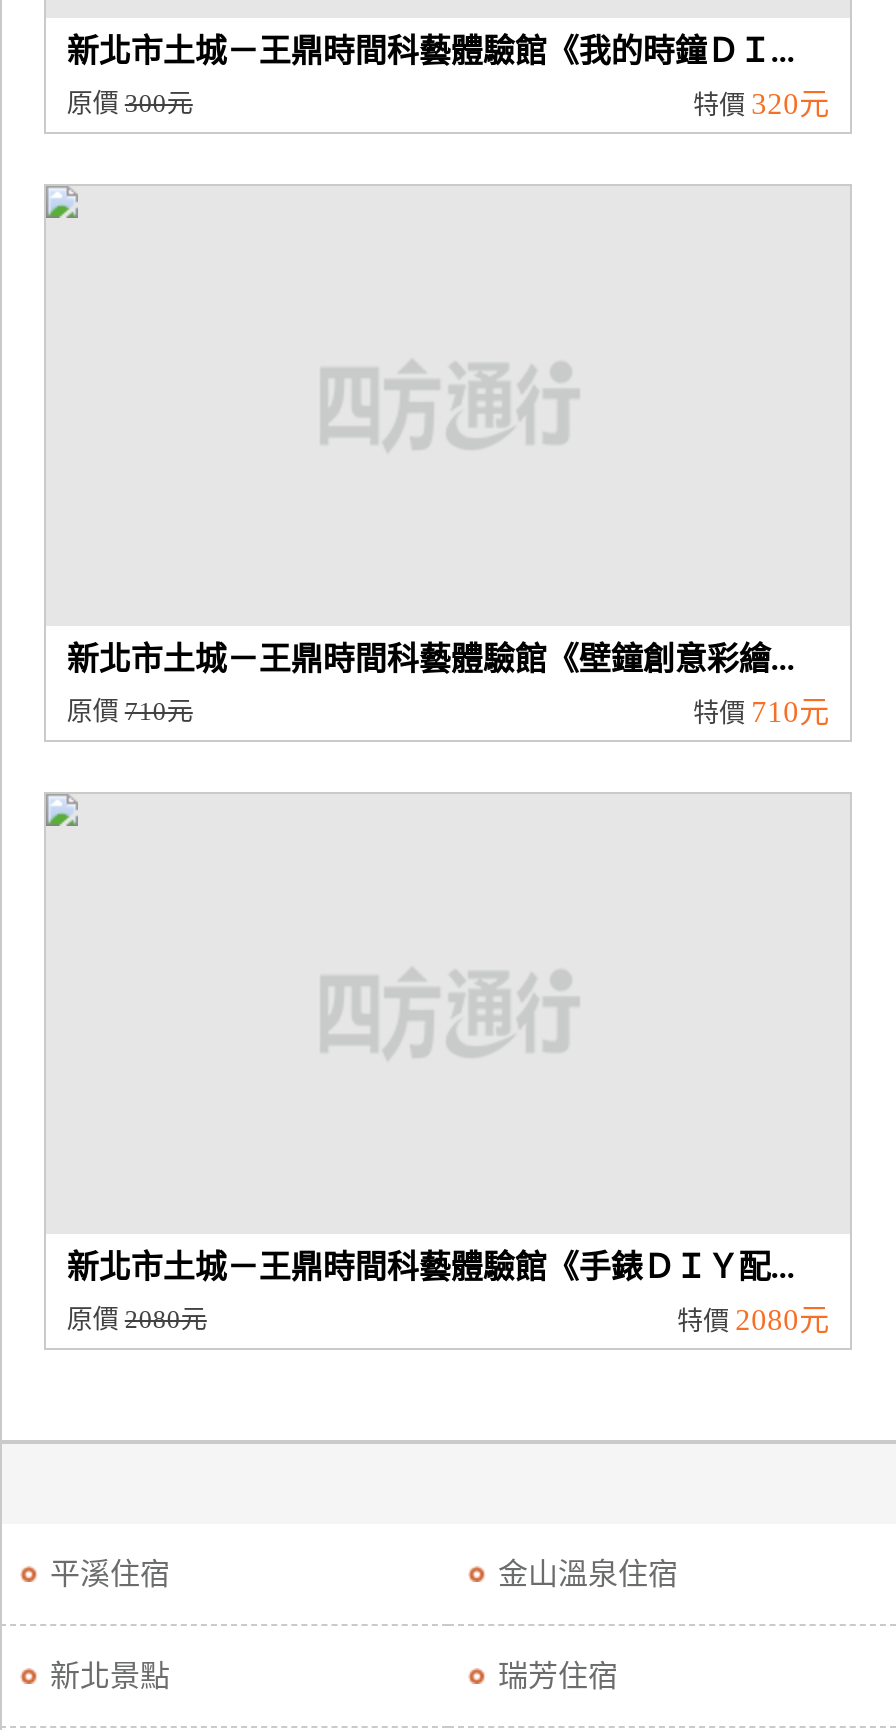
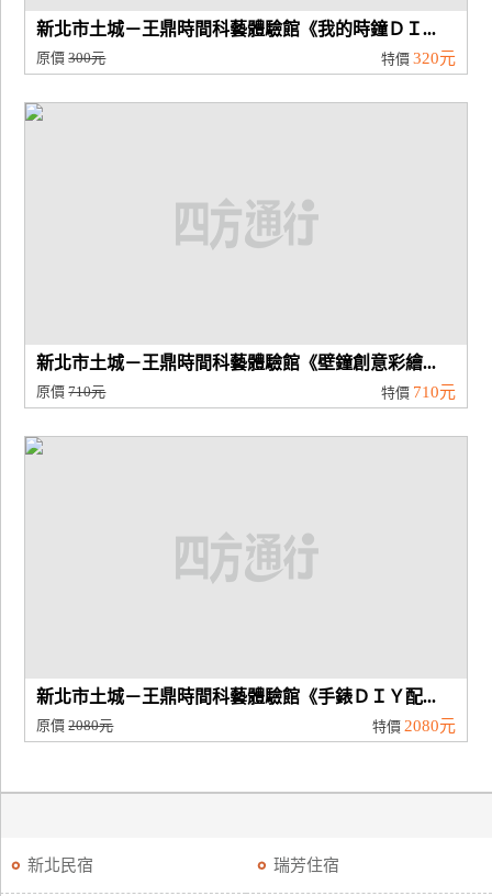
[50,1558,678,1692] 平溪住宿 | 金山溫泉住宿 | 新北景點 -> [27,856,93,874] 新北民宿

